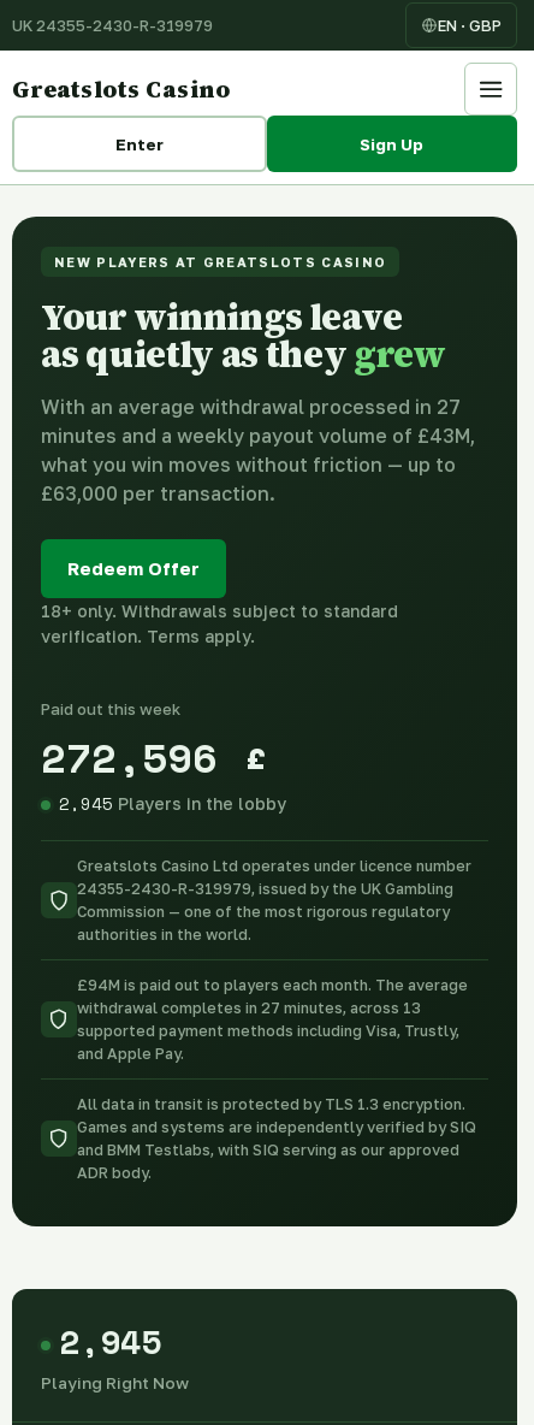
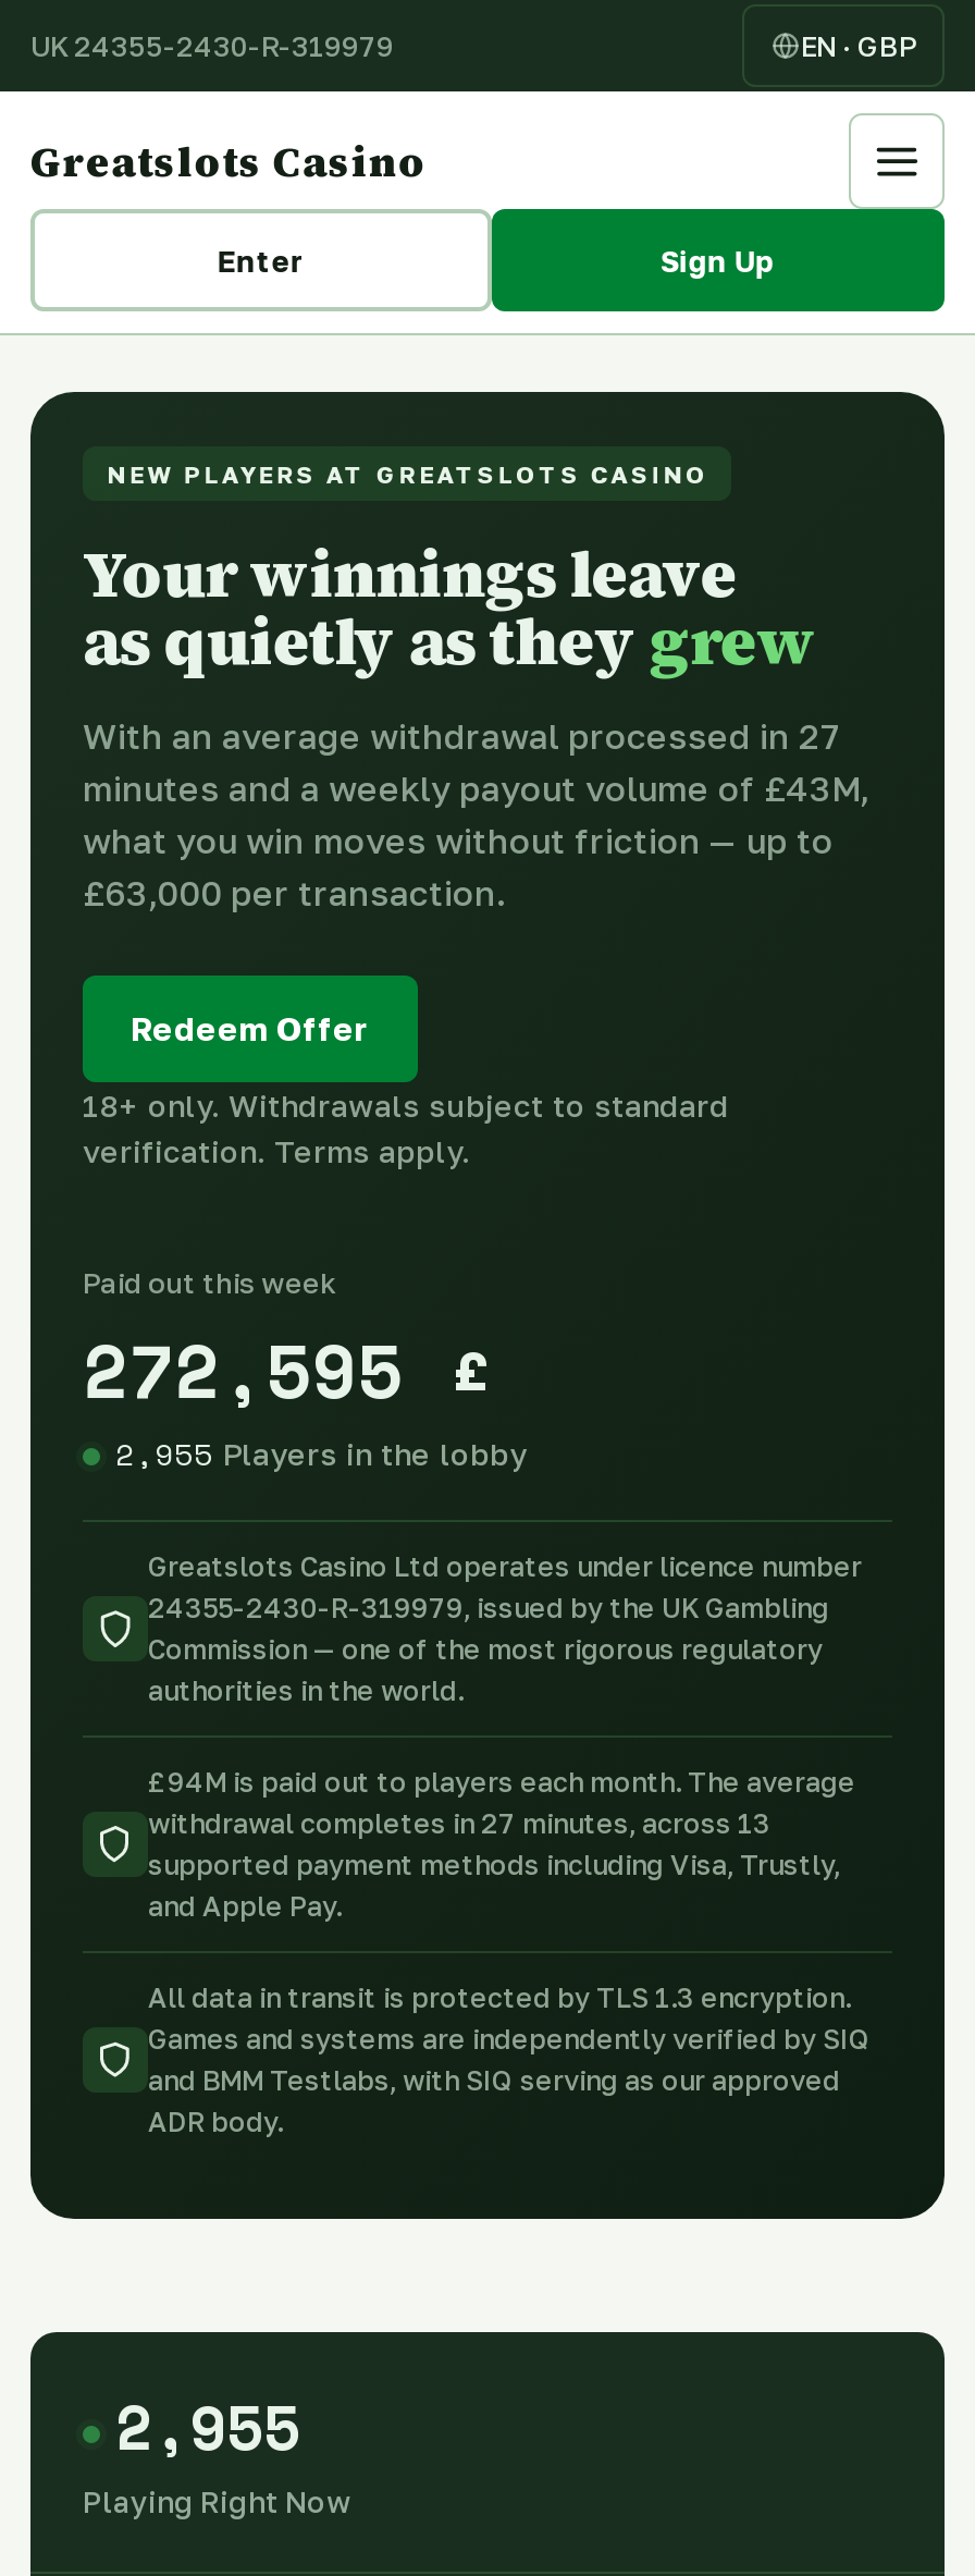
[41,727,268,787] 272,596 £ -> [83,1315,494,1424] 272,595 £
[59,791,286,816] 2,945 Players in the lobby -> [115,1431,527,1476] 2,955 Players in the lobby
[59,1317,161,1366] 2,945 -> [115,2382,300,2471] 2,955

